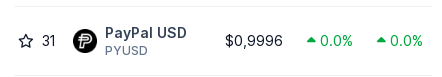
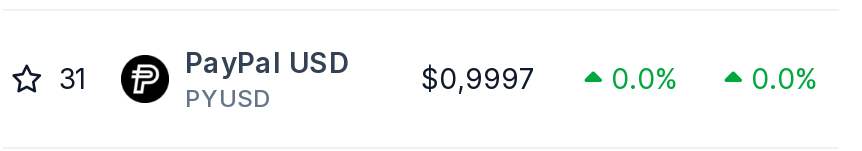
[225,32,283,49] $0,9996 -> [421,61,537,95] $0,9997

